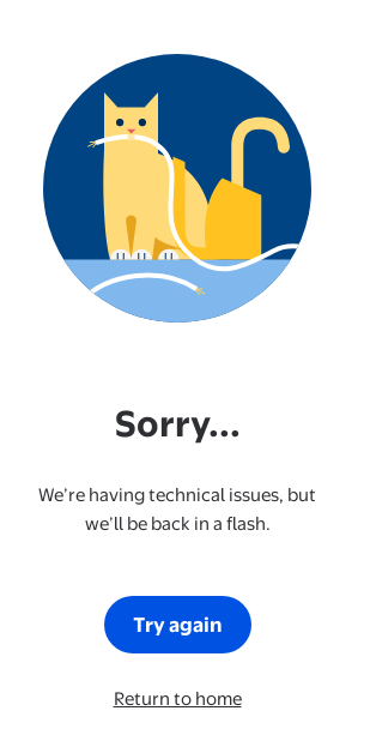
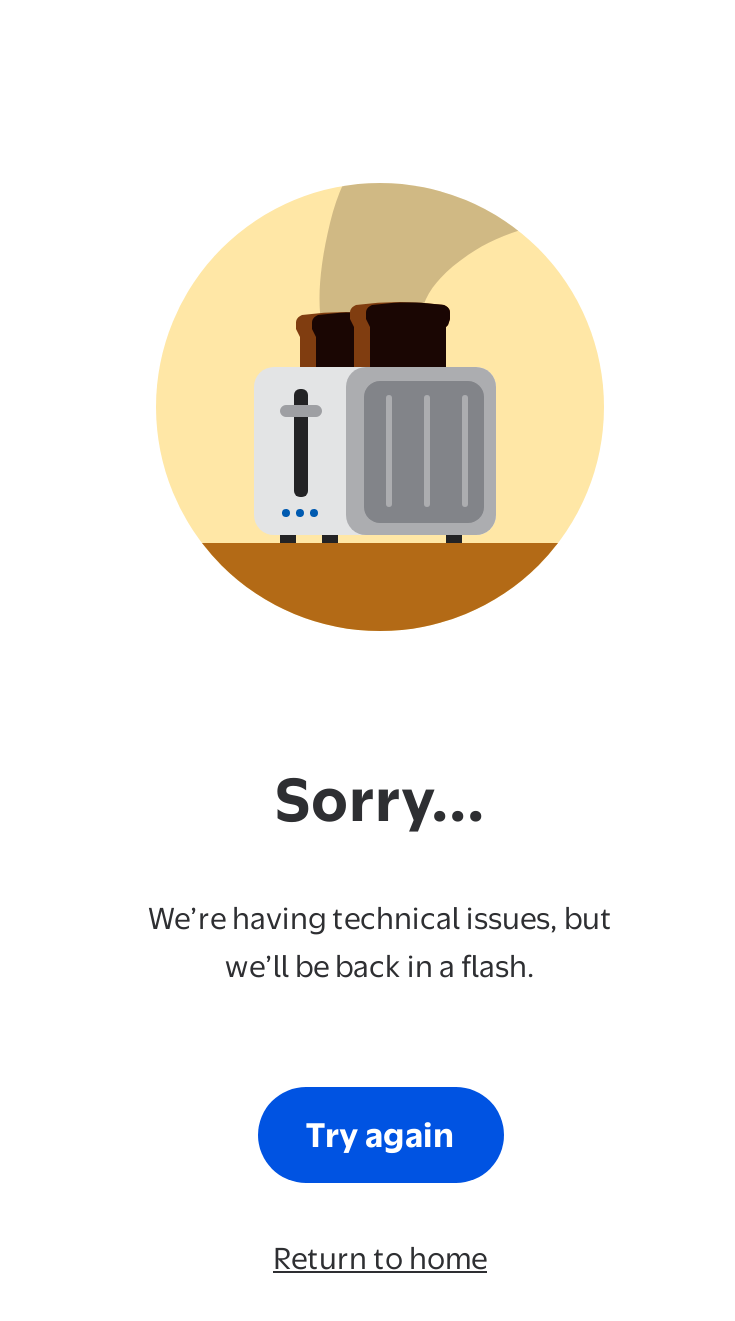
[42,53,313,324] [image] -> [156,183,604,633] [image]

